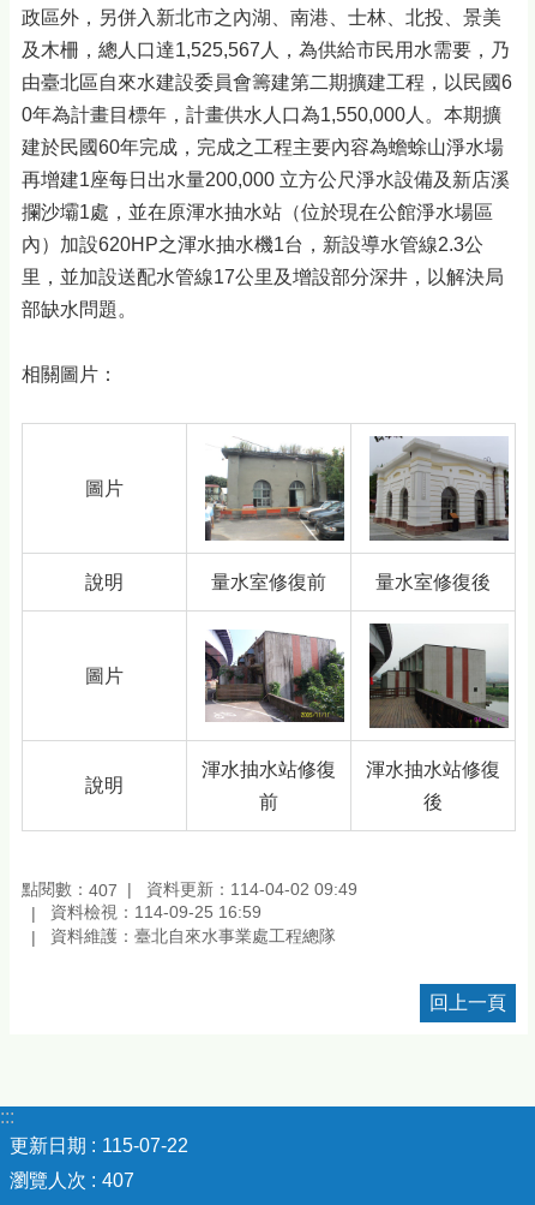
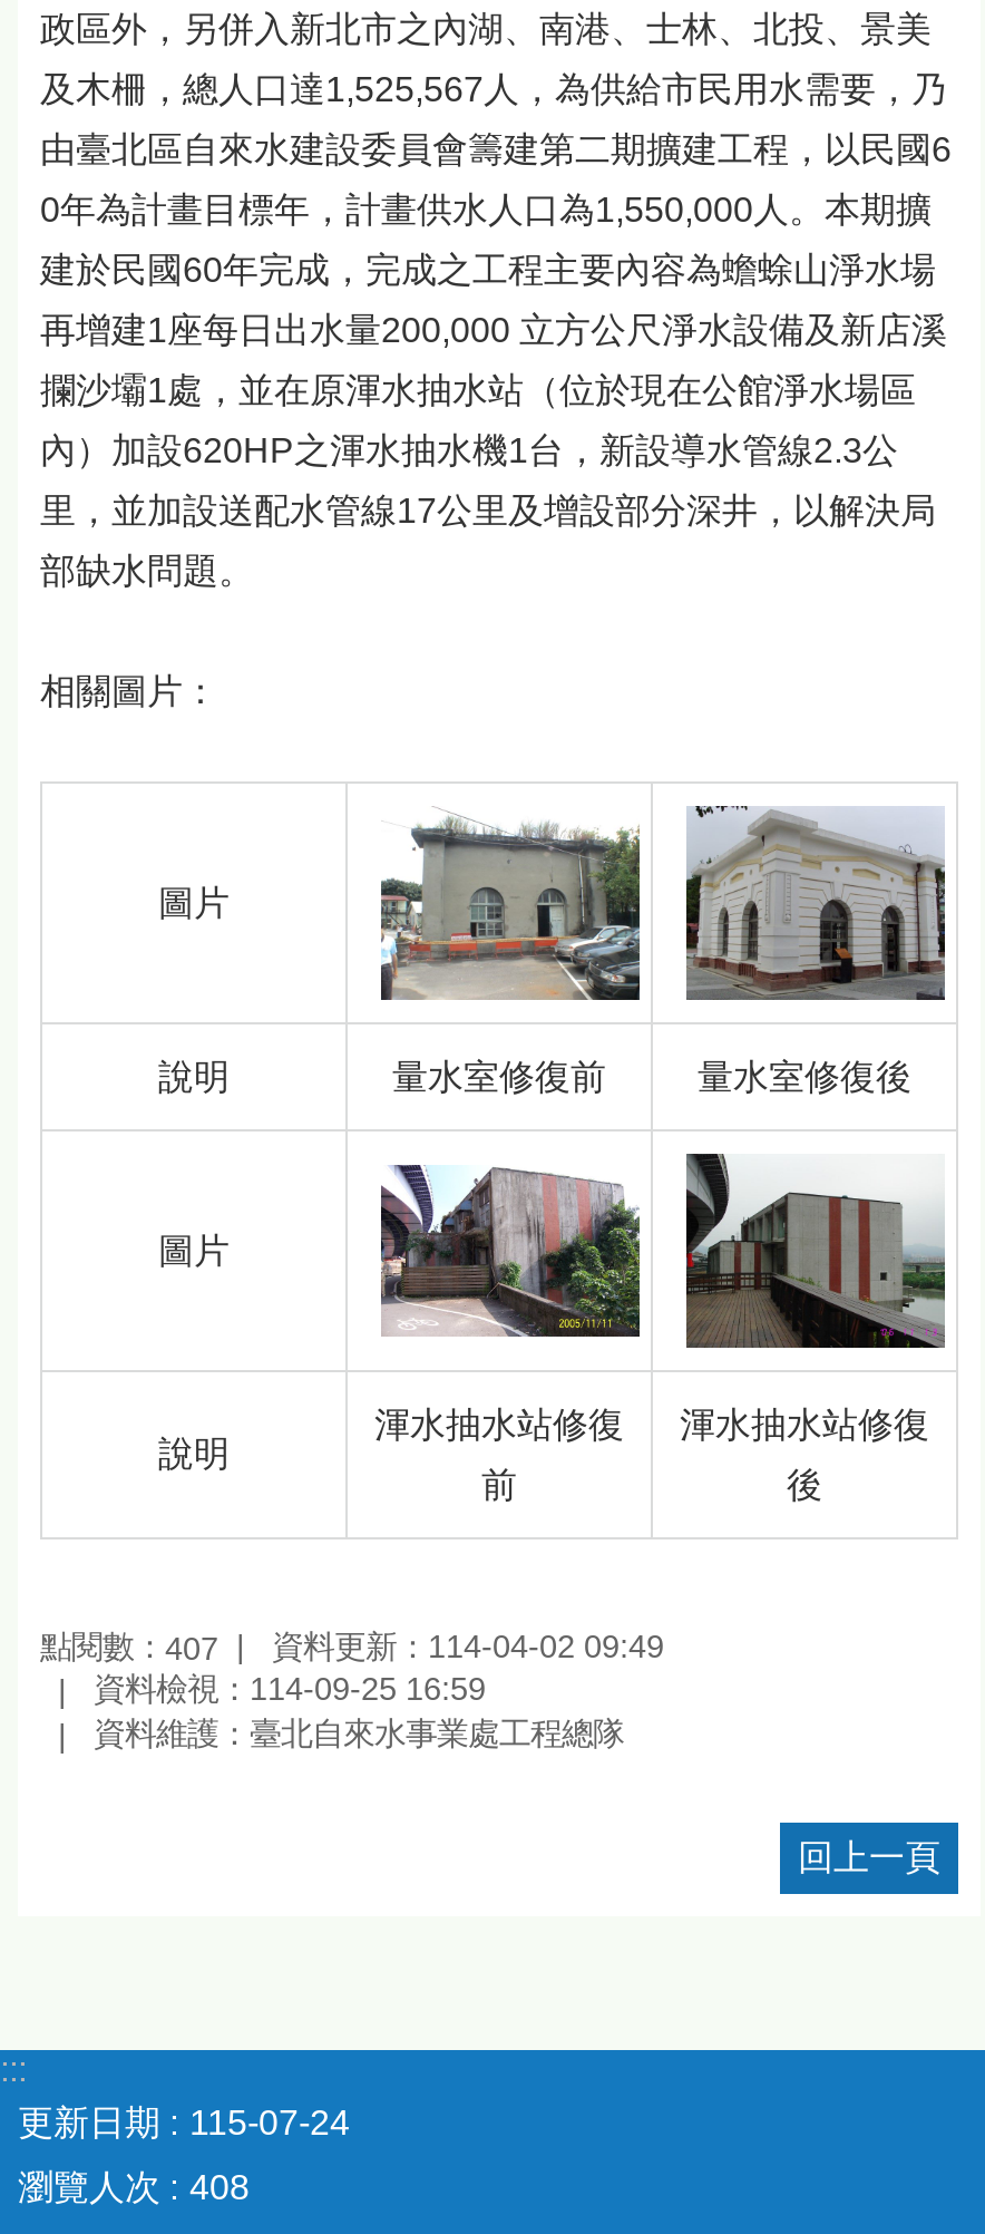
[10,1135,188,1156] 更新日期 115-07-22 -> [18,2104,350,2142] 更新日期 115-07-24
[10,1170,134,1191] 瀏覽人次 407 -> [18,2168,250,2206] 瀏覽人次 408

